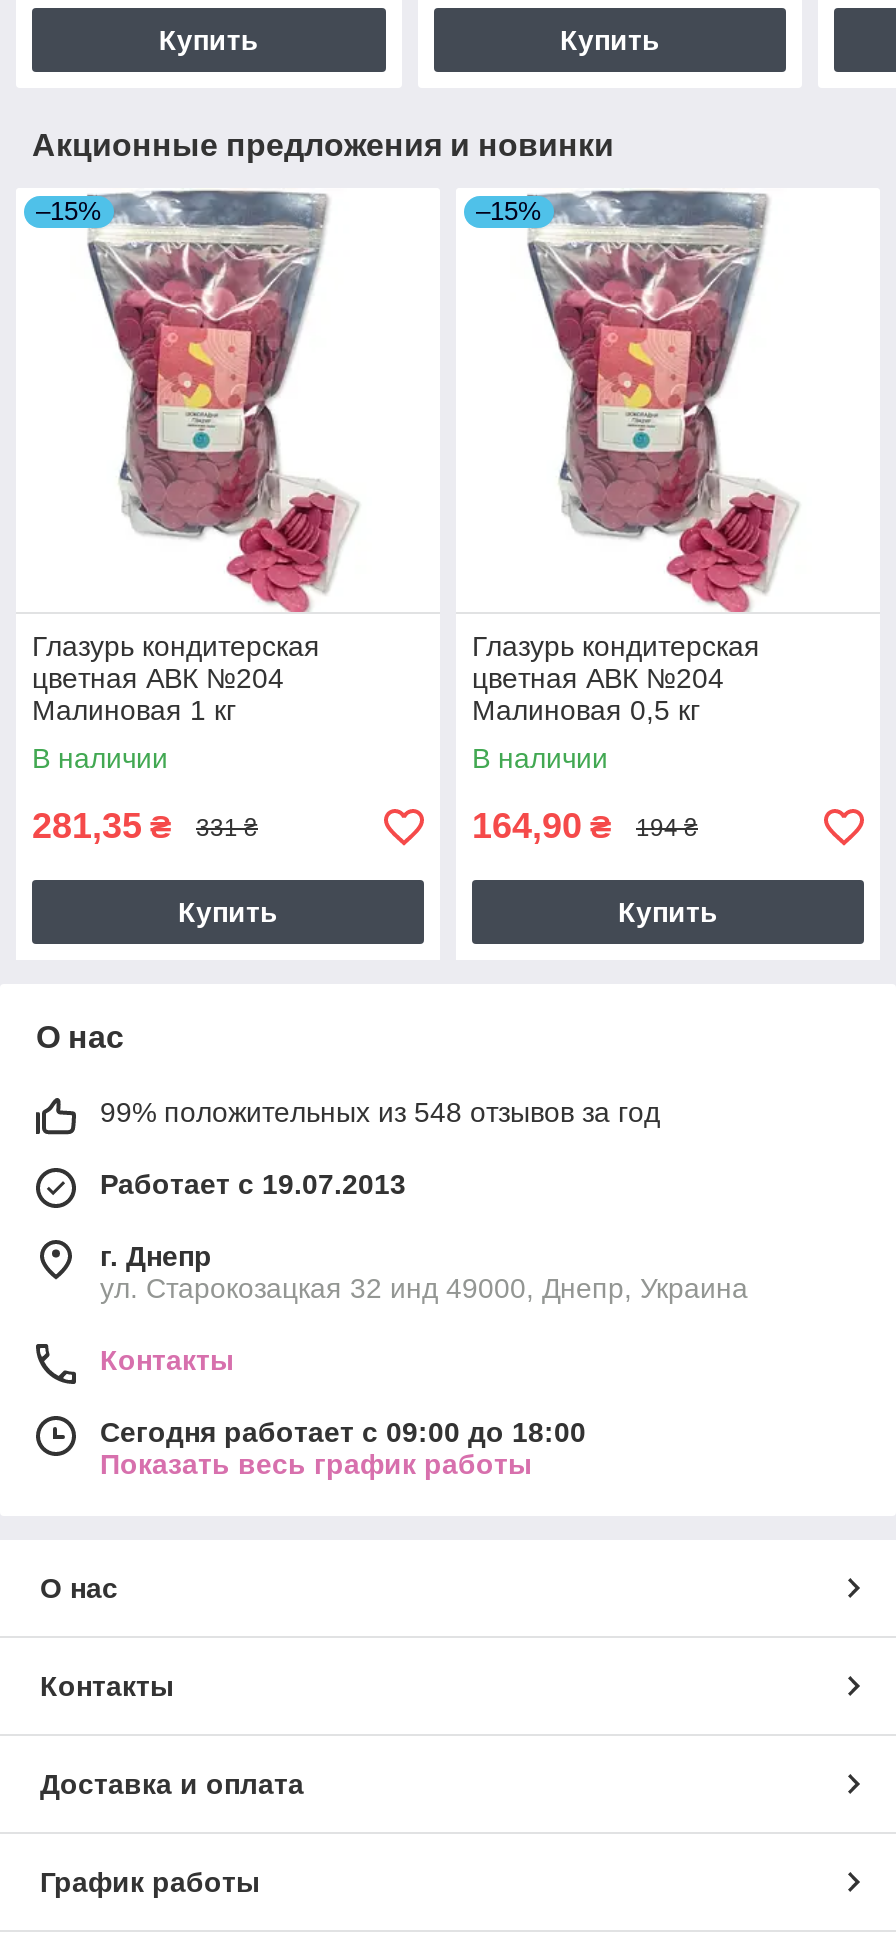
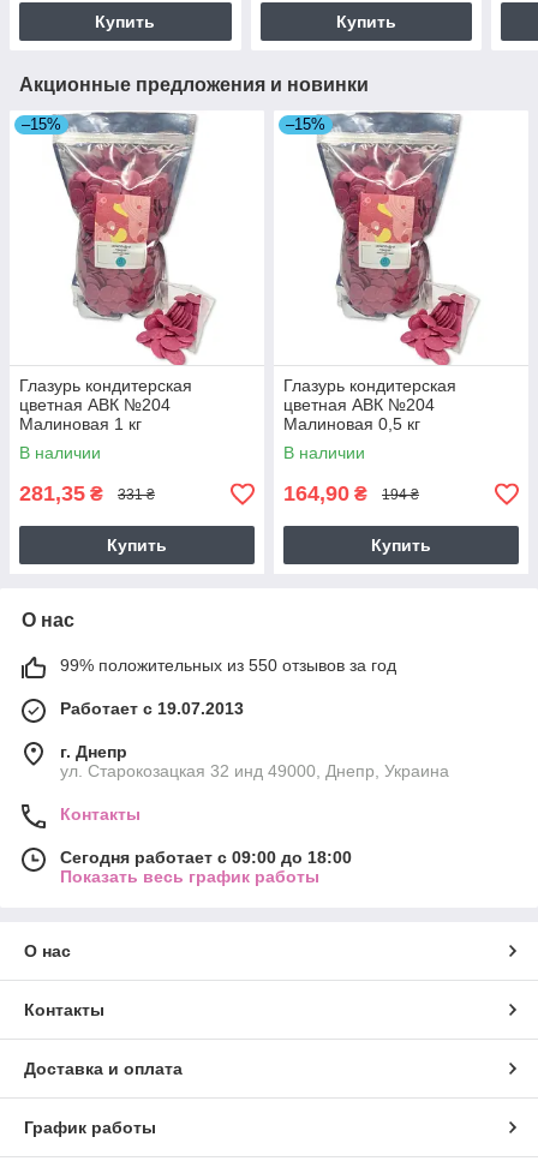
[100,1097,660,1129] 99% положительных из 548 отзывов за год -> [60,656,396,675] 99% положительных из 550 отзывов за год

